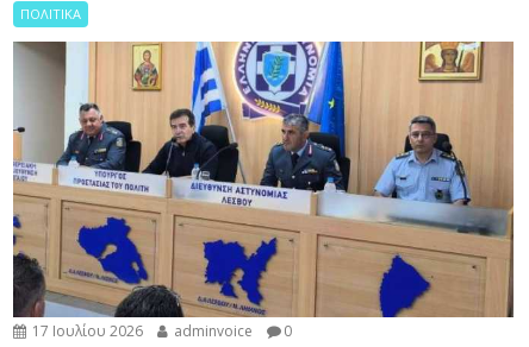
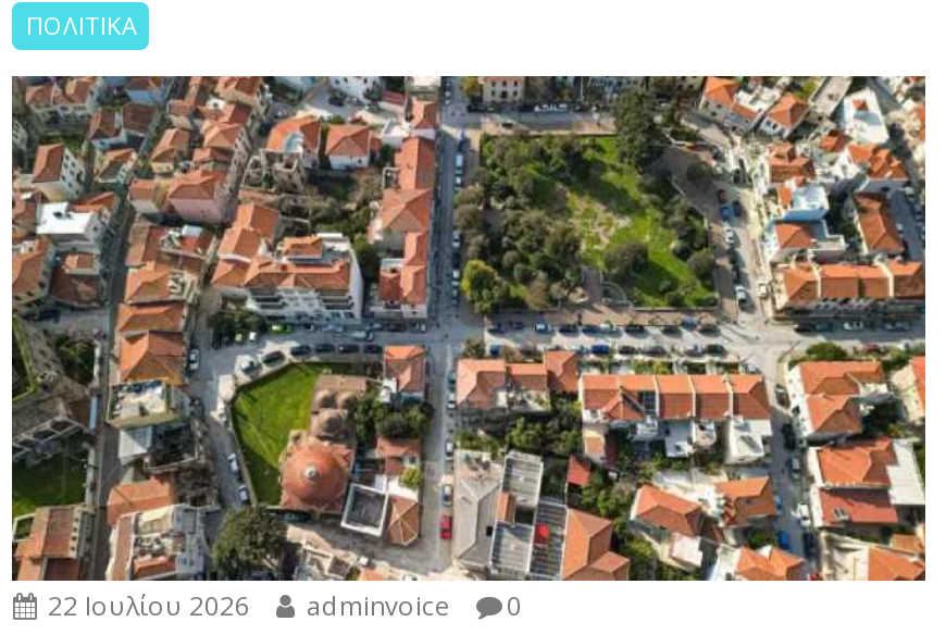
[12,40,515,341] [image] | 17 Ιουλίου 2026 adminvoice 0 -> [10,74,928,624] [image] | 22 Ιουλίου 2026 adminvoice 0

